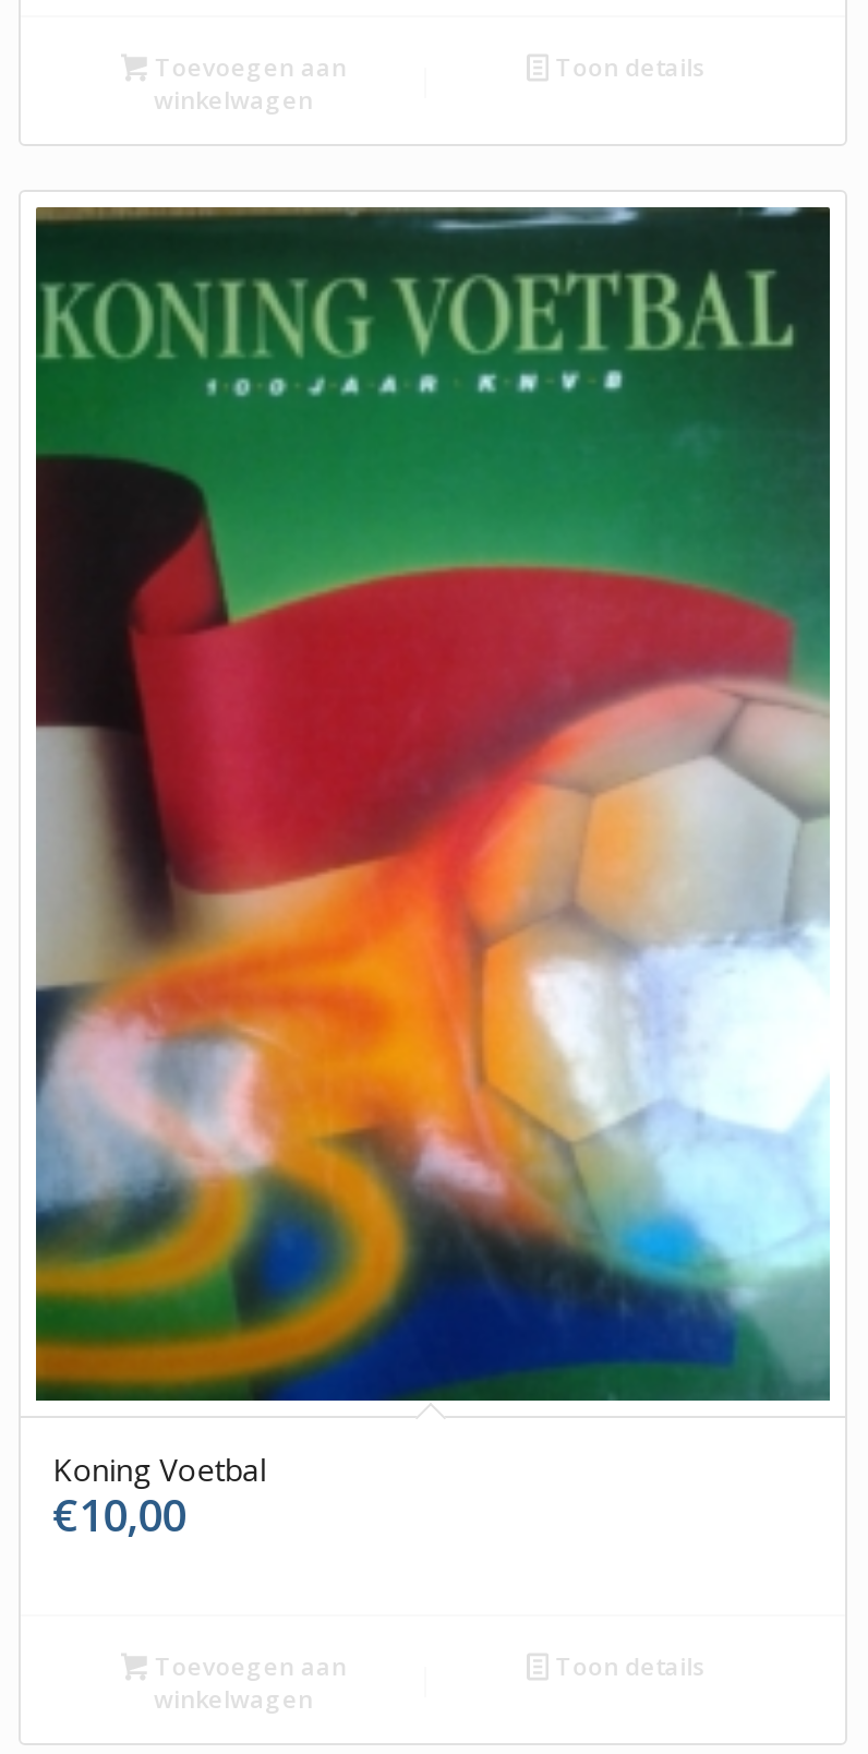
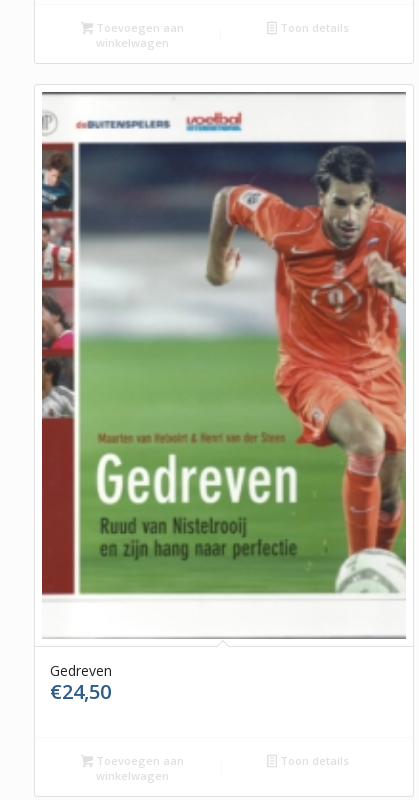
[34,206,832,1545] [image] | Koning Voetbal | €10,00 -> [41,92,407,705] [image] | Gedreven | €24,50

